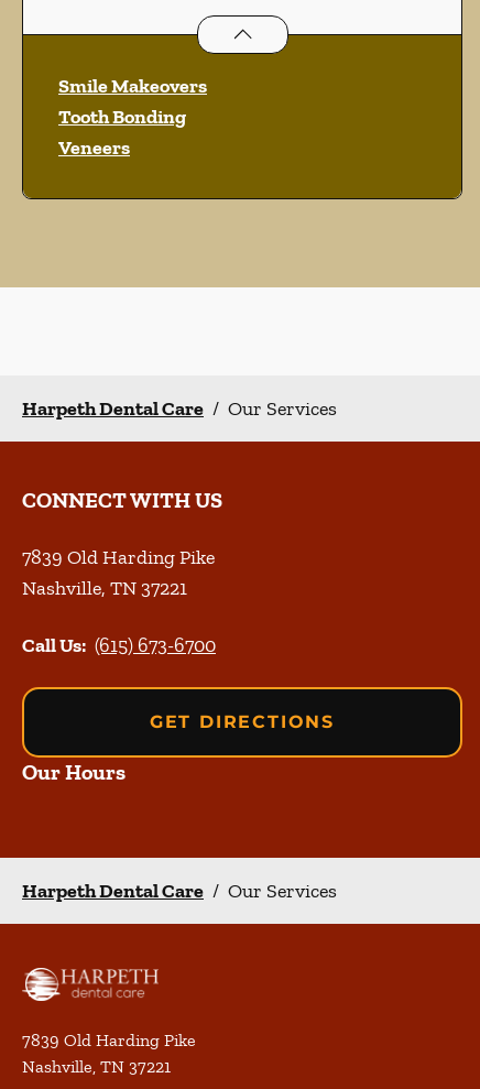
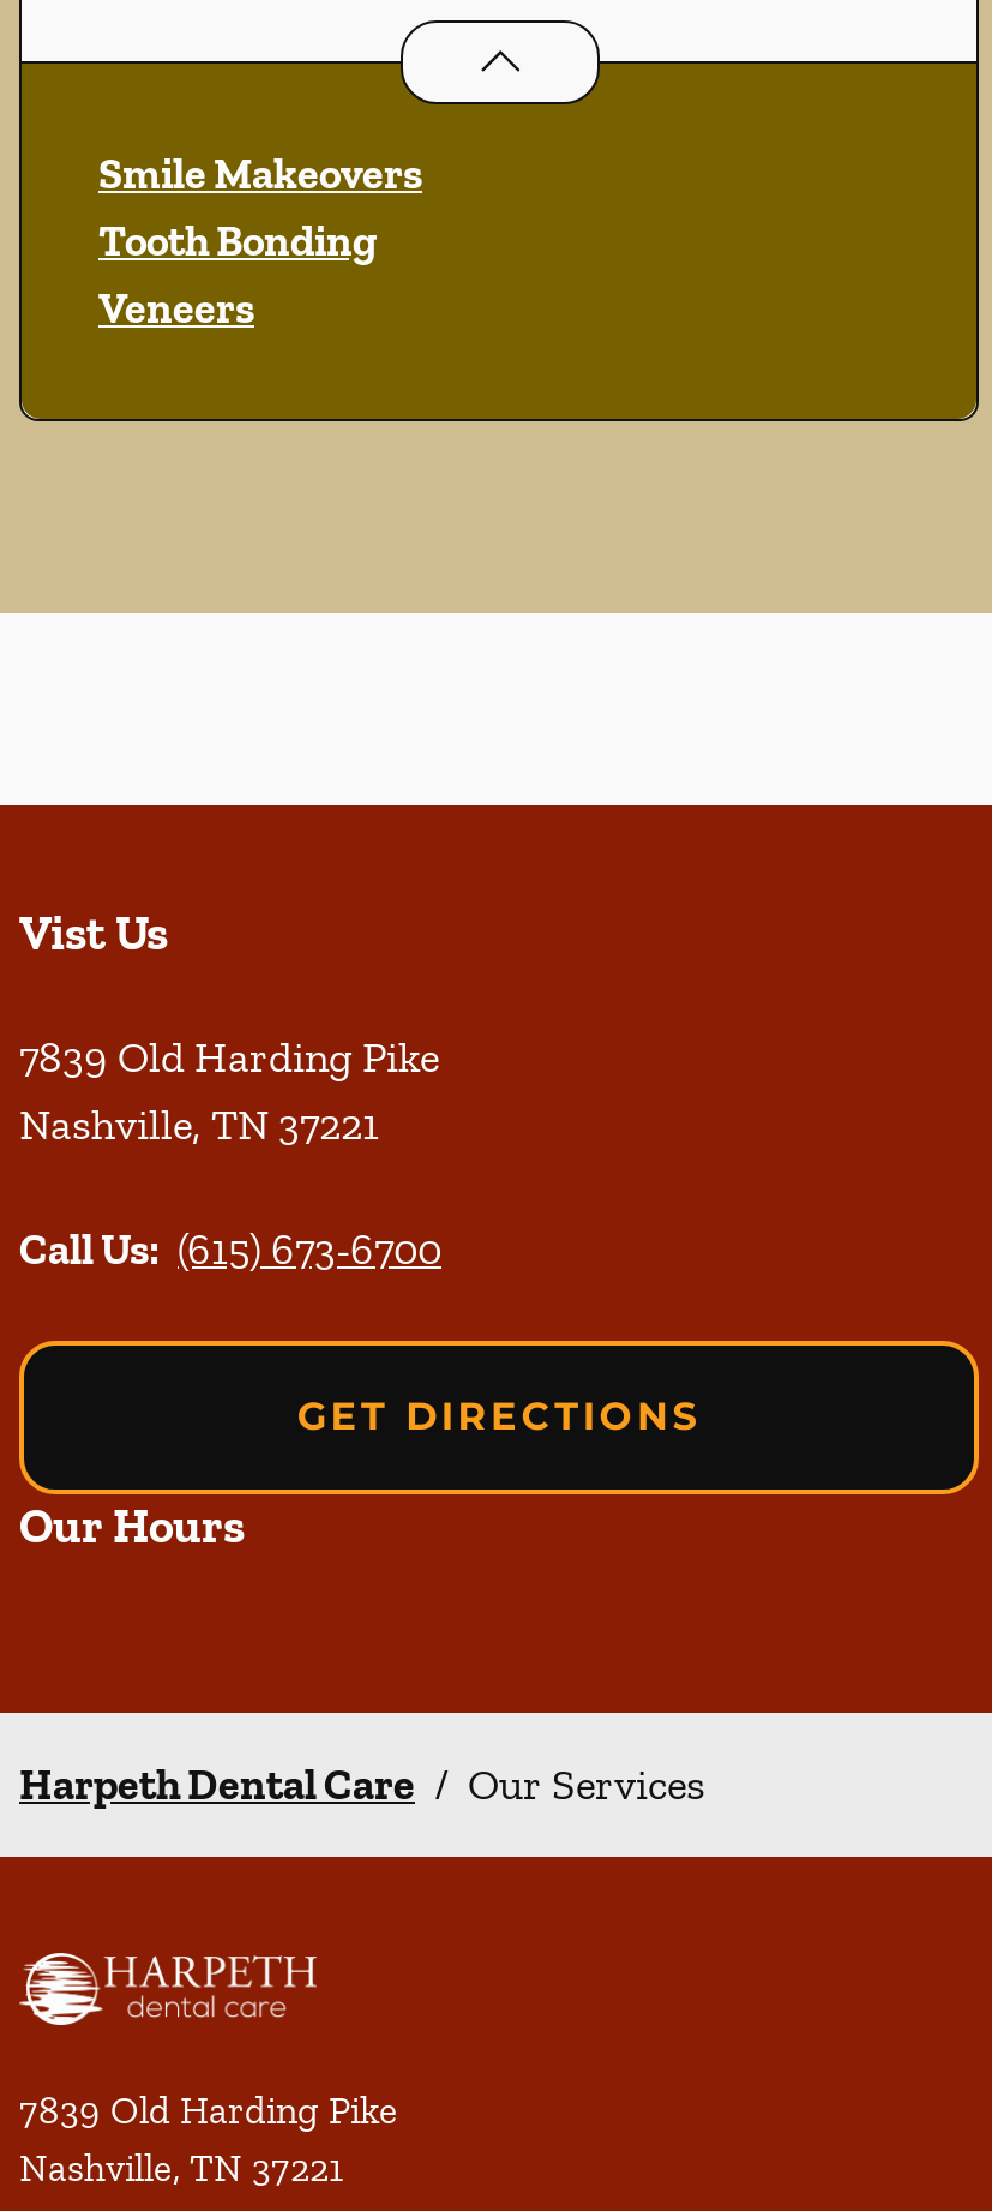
[22,396,337,513] Harpeth Dental Care / Our Services | CONNECT WITH US -> [19,904,168,961] Vist Us

